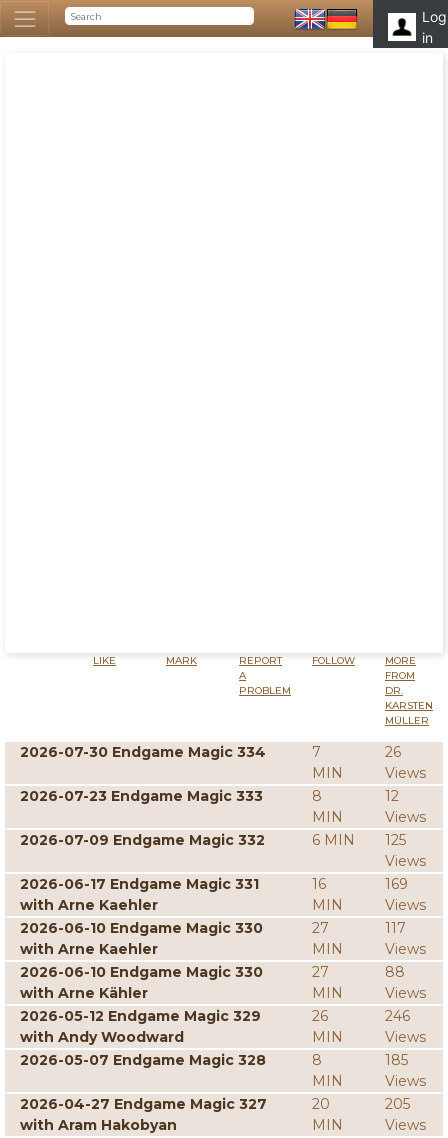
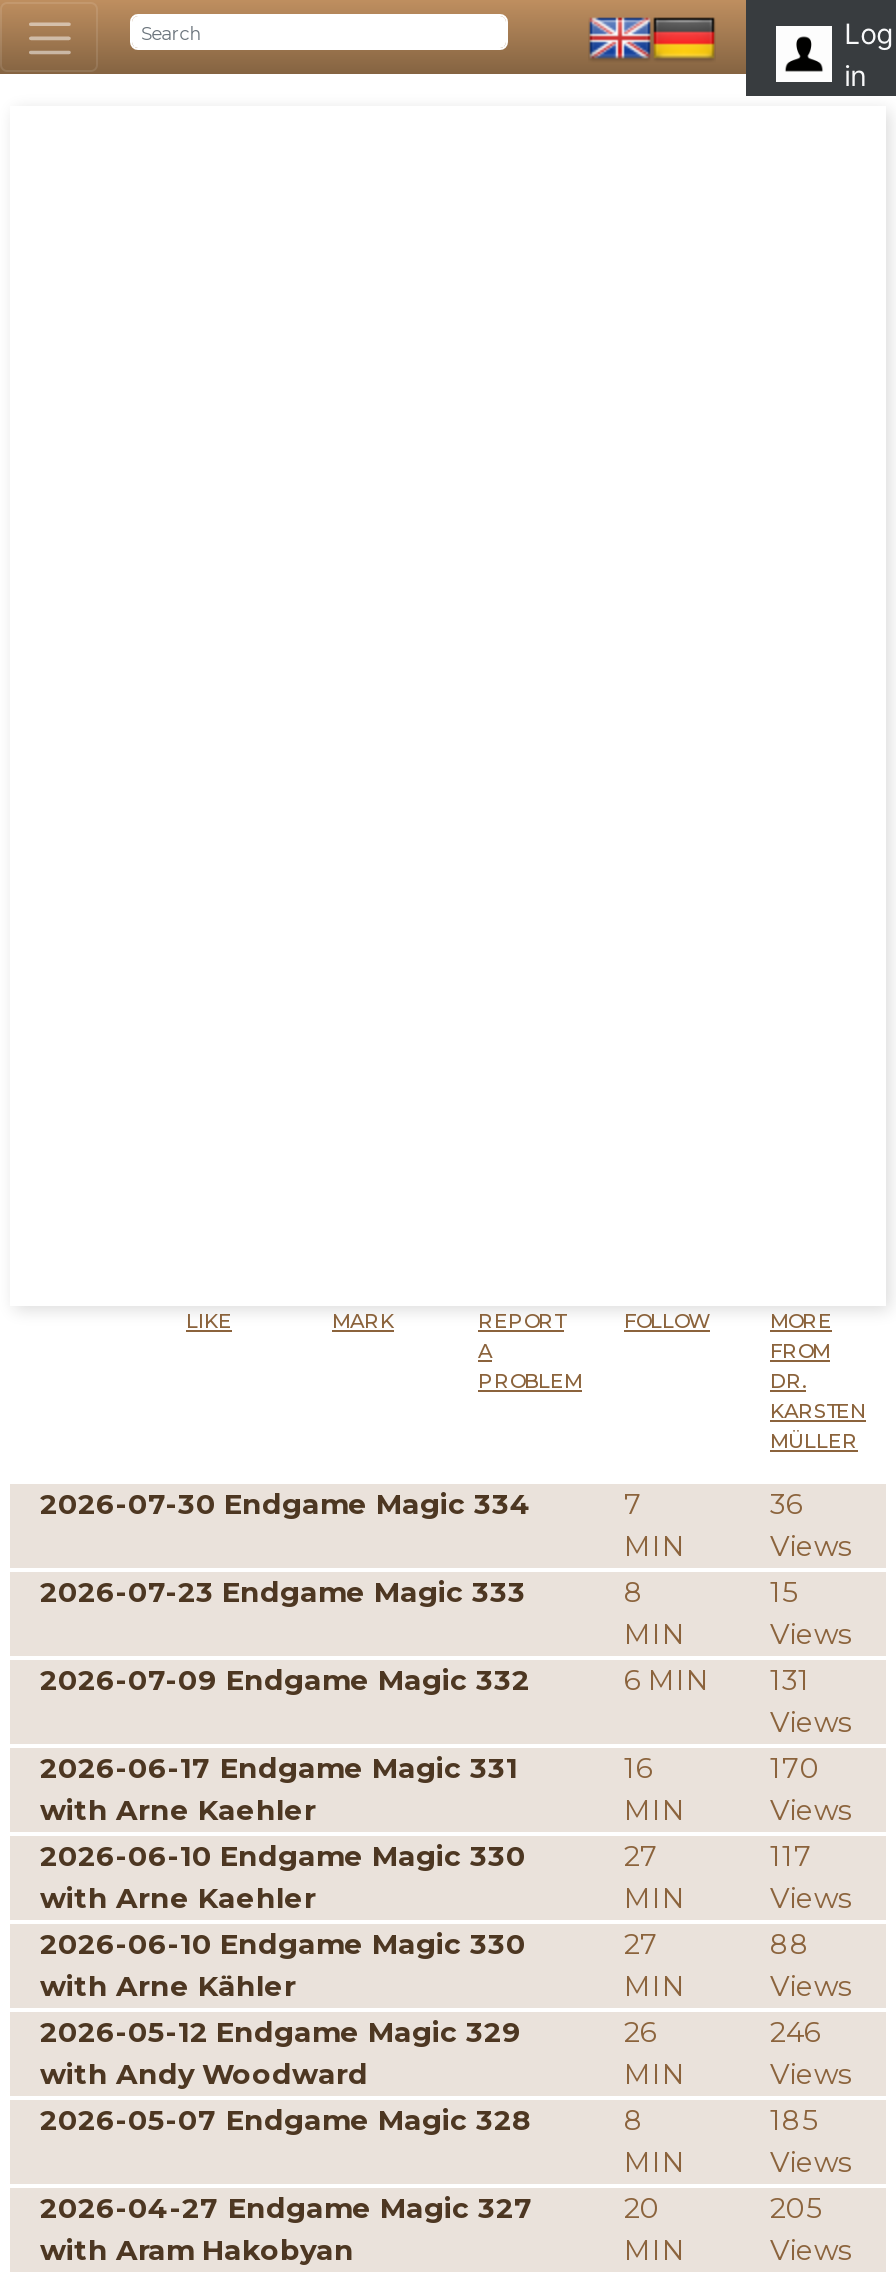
[385,743,401,761] 26 -> [770,1486,802,1522] 36
[385,787,399,805] 12 -> [770,1574,796,1610] 15
[312,831,406,849] 6 MIN 125 -> [624,1662,810,1698] 6 MIN 131
[385,875,408,893] 169 -> [770,1750,820,1786] 170

